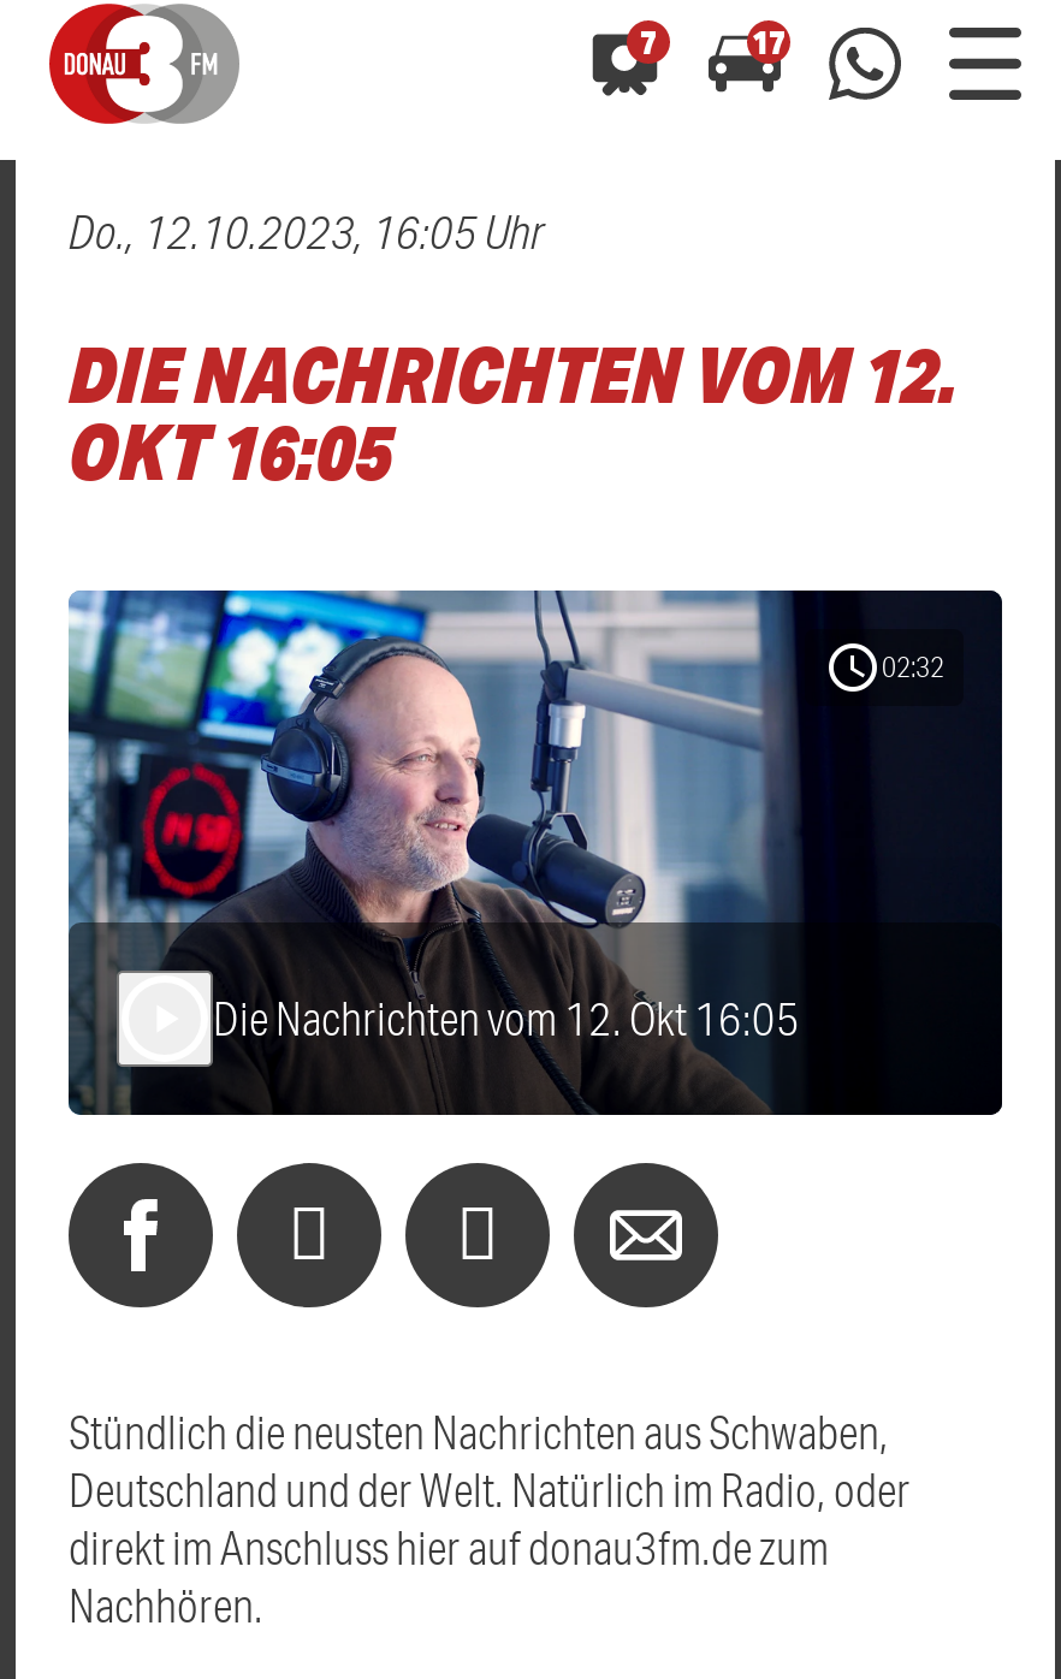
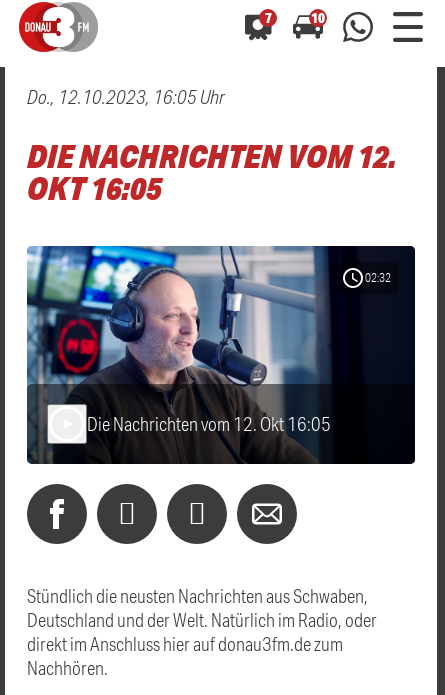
[752,20,786,64] 17 -> [311,9,325,27] 10

